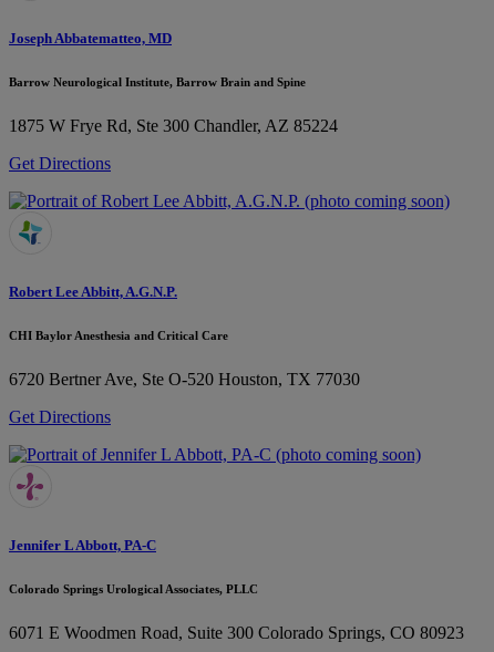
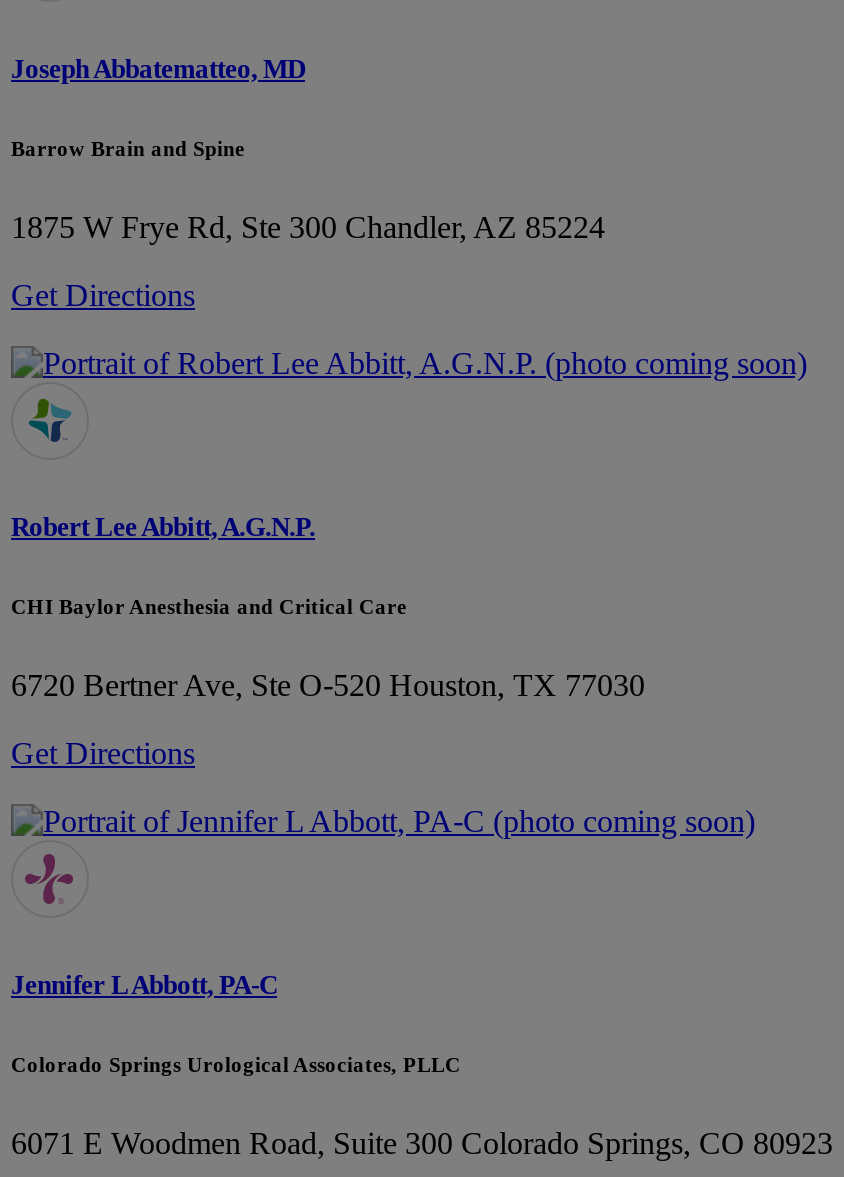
[9,75,306,88] Barrow Neurological Institute, Barrow Brain and Spine -> [11,136,245,160] Barrow Brain and Spine

